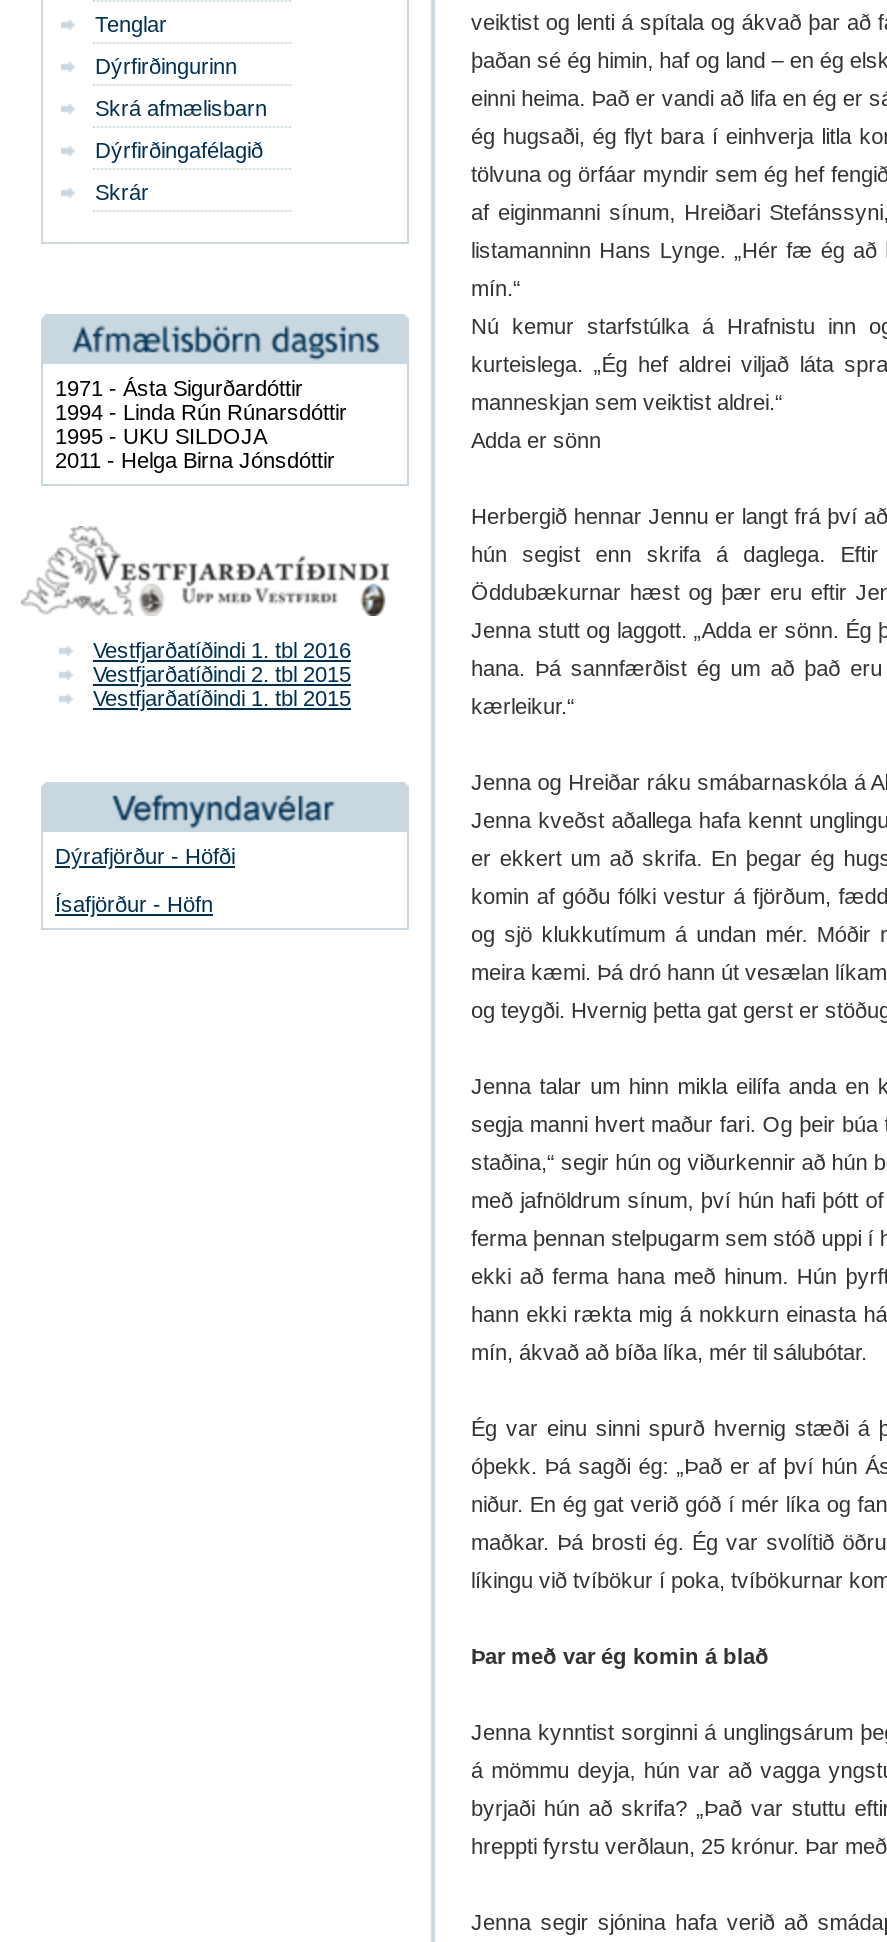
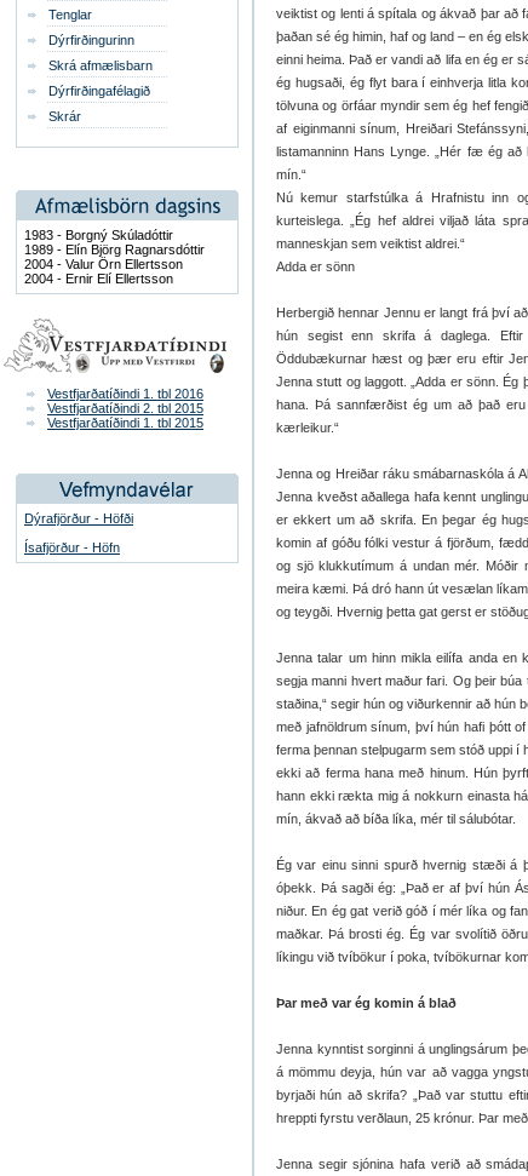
[55,376,347,472] 1971 - Ásta Sigurðardóttir | 1994 - Linda Rún Rúnarsdóttir | 1995 - UKU SILDOJA | 2011 - Helga Birna Jónsdóttir -> [24,228,205,286] 1983 - Borgný Skúladóttir | 1989 - Elín Björg Ragnarsdóttir | 2004 - Valur Örn Ellertsson | 2004 - Ernir Elí Ellertsson

